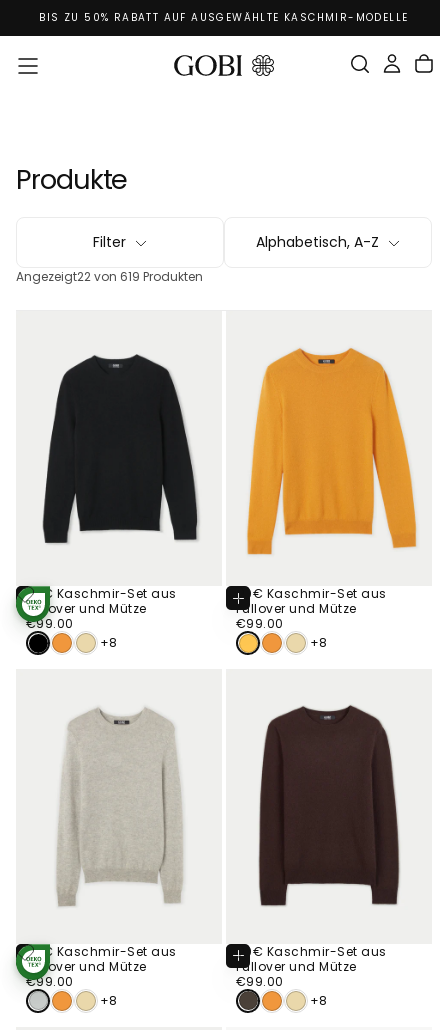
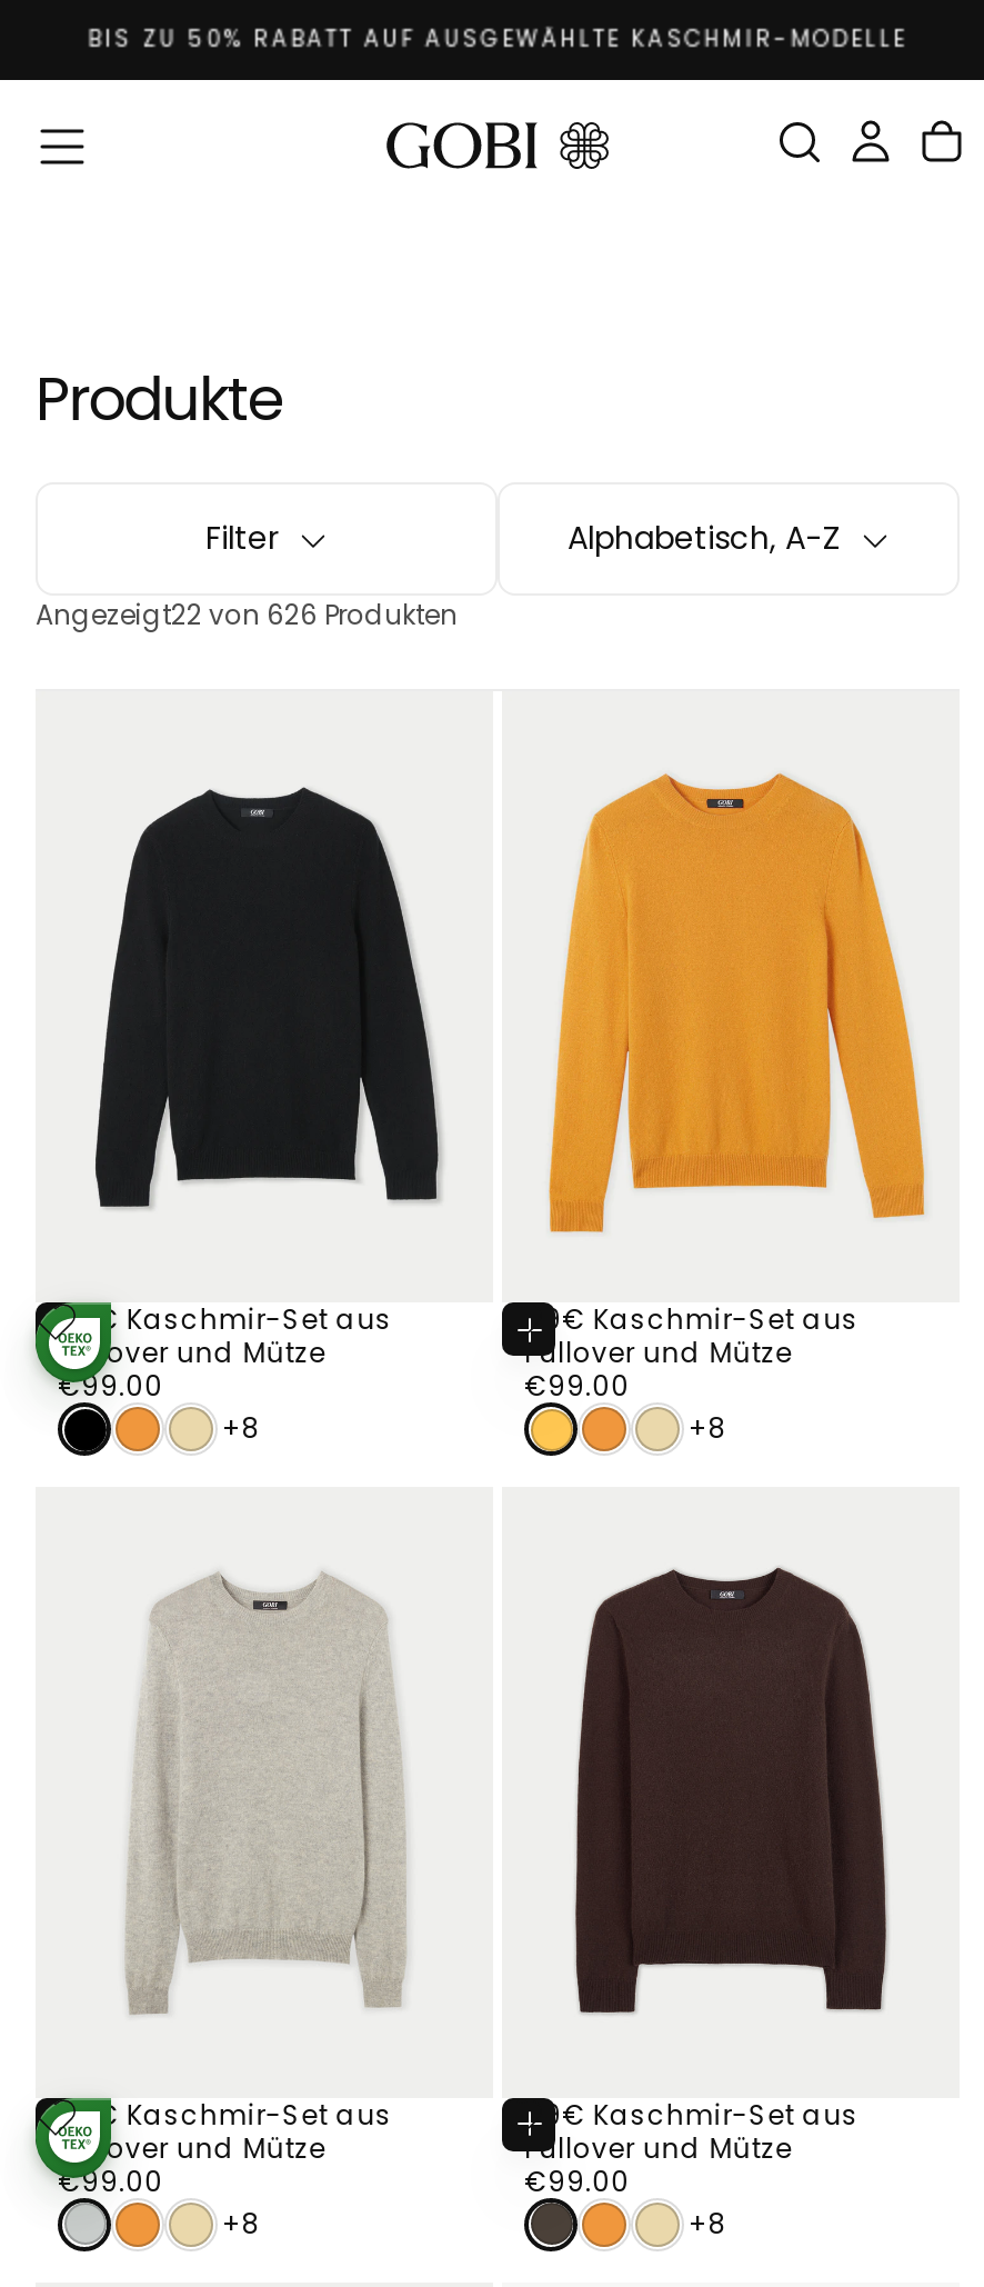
[16,268,203,285] Angezeigt22 von 619 Produkten -> [36,597,458,634] Angezeigt22 von 626 Produkten

